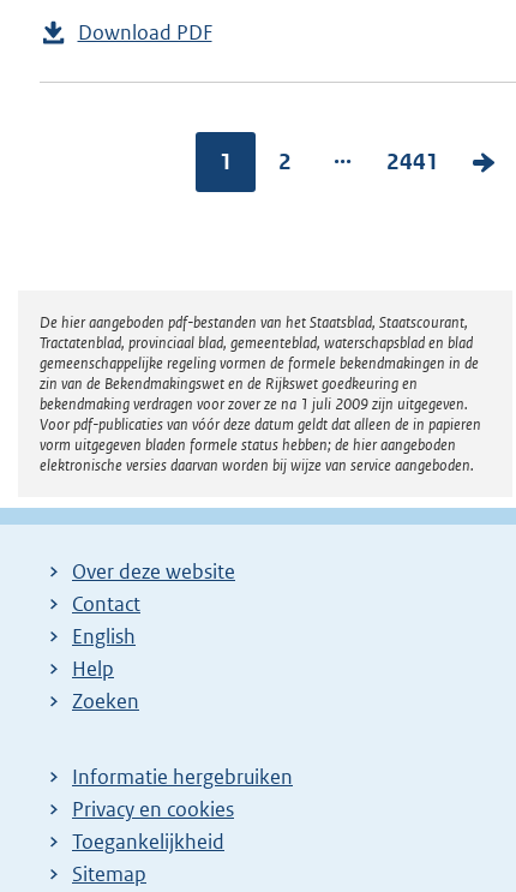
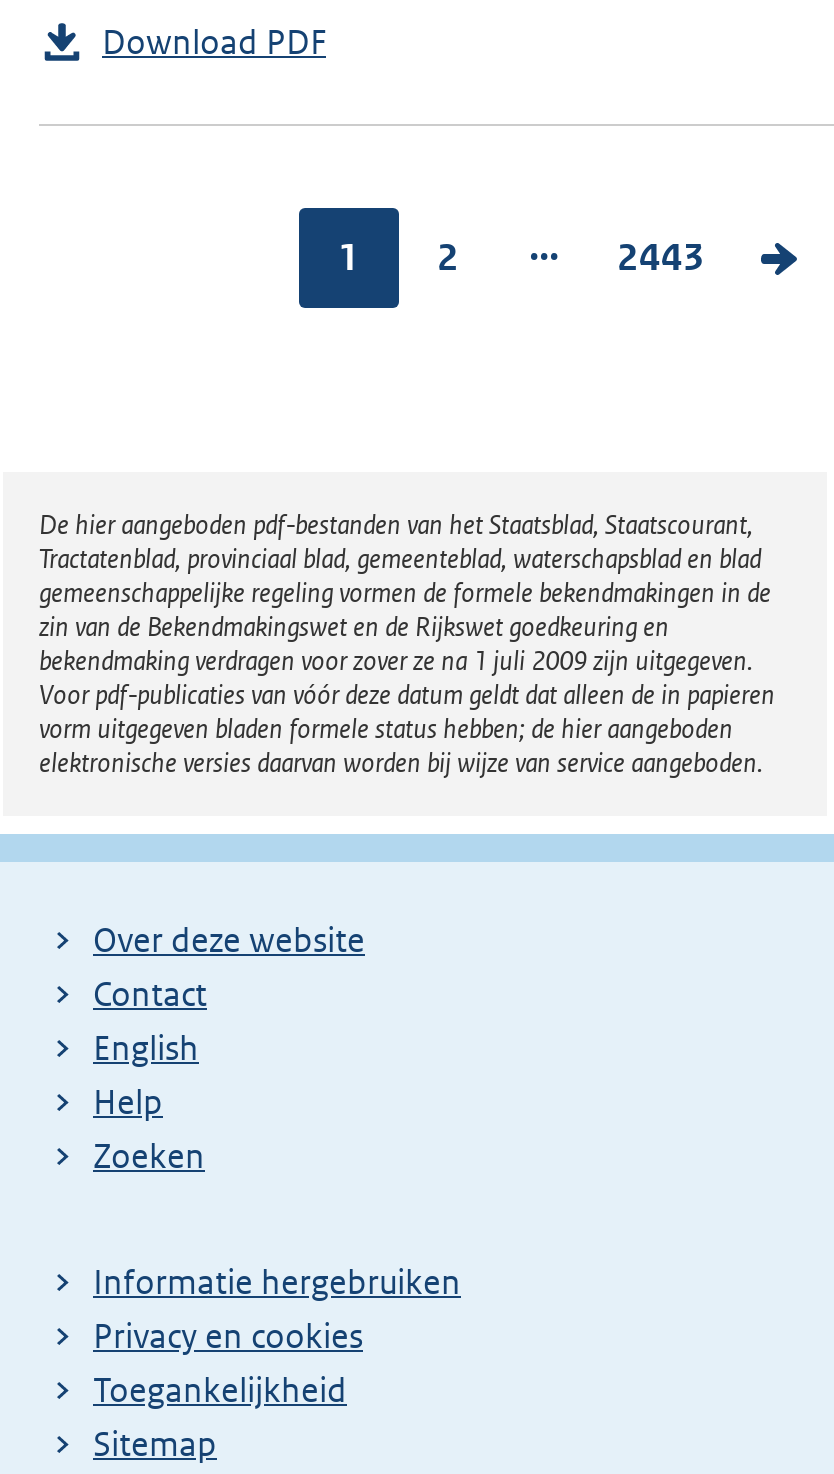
[386,147,439,175] 2441 -> [617,233,705,279] 2443

